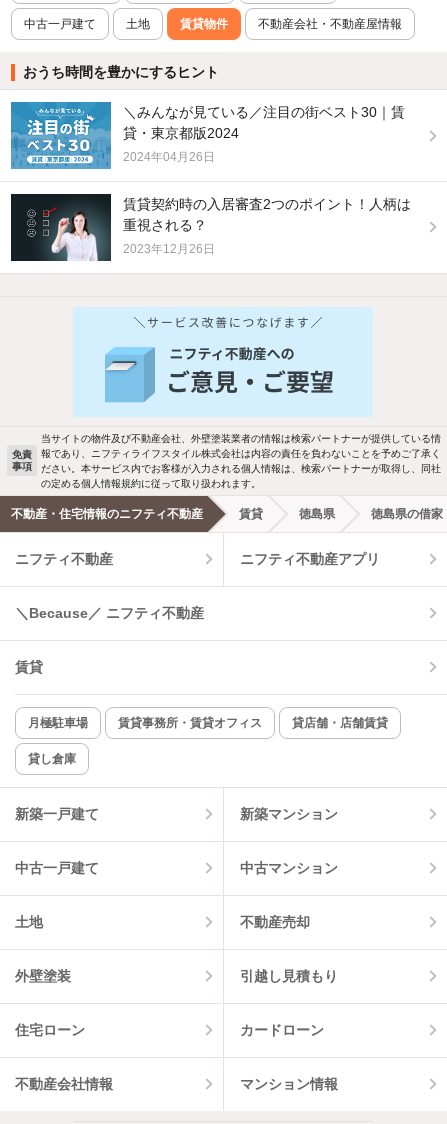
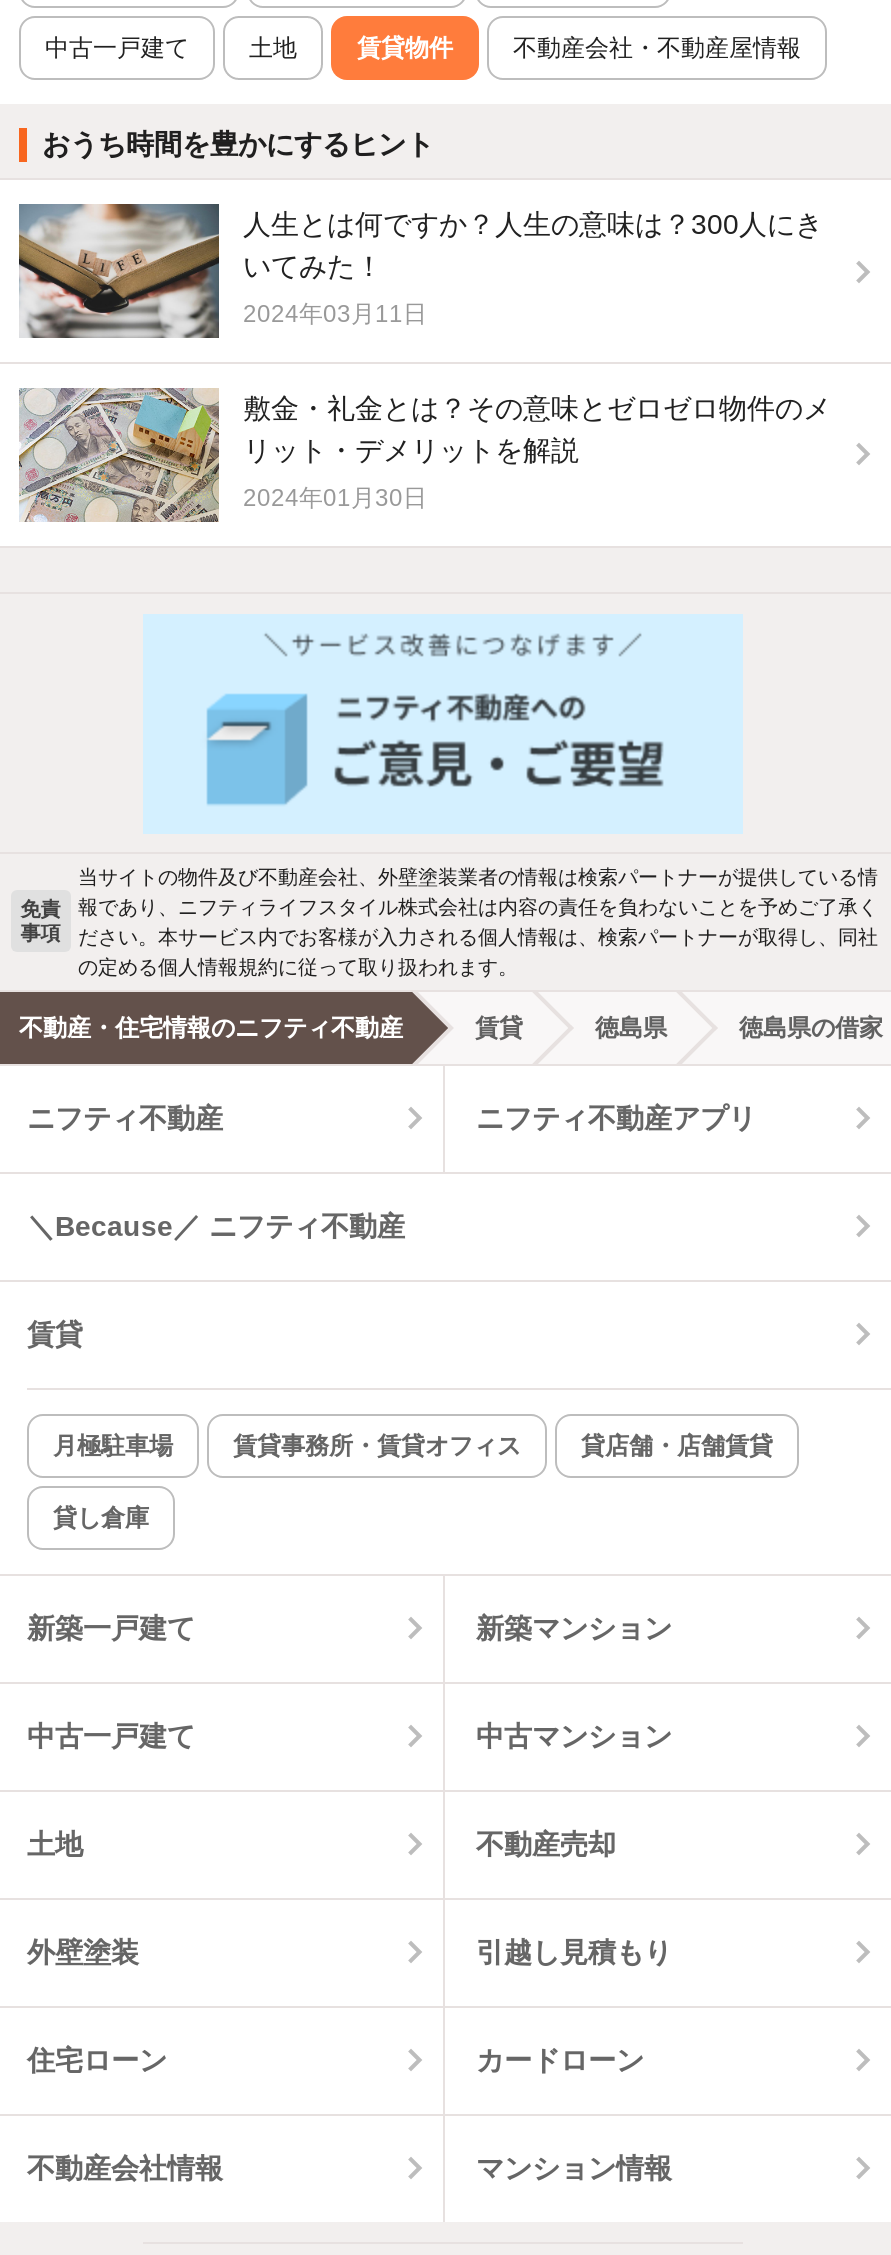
[10,101,405,170] [image] | ＼みんなが見ている／注目の街ベスト30｜賃 | 貸・東京都版2024 -> [17,202,823,340] [image] | 人生とは何ですか？人生の意味は？300人にき | いてみた！
[123,150,215,164] 2024年04月26日 -> [243,301,427,329] 2024年03月11日
[10,193,411,262] [image] | 賃貸契約時の入居審査2つのポイント！人柄は | 重視される？ -> [17,386,831,524] [image] | 敷金・礼金とは？その意味とゼロゼロ物件のメ | リット・デメリットを解説
[123,242,215,256] 2023年12月26日 -> [243,484,427,512] 2024年01月30日

